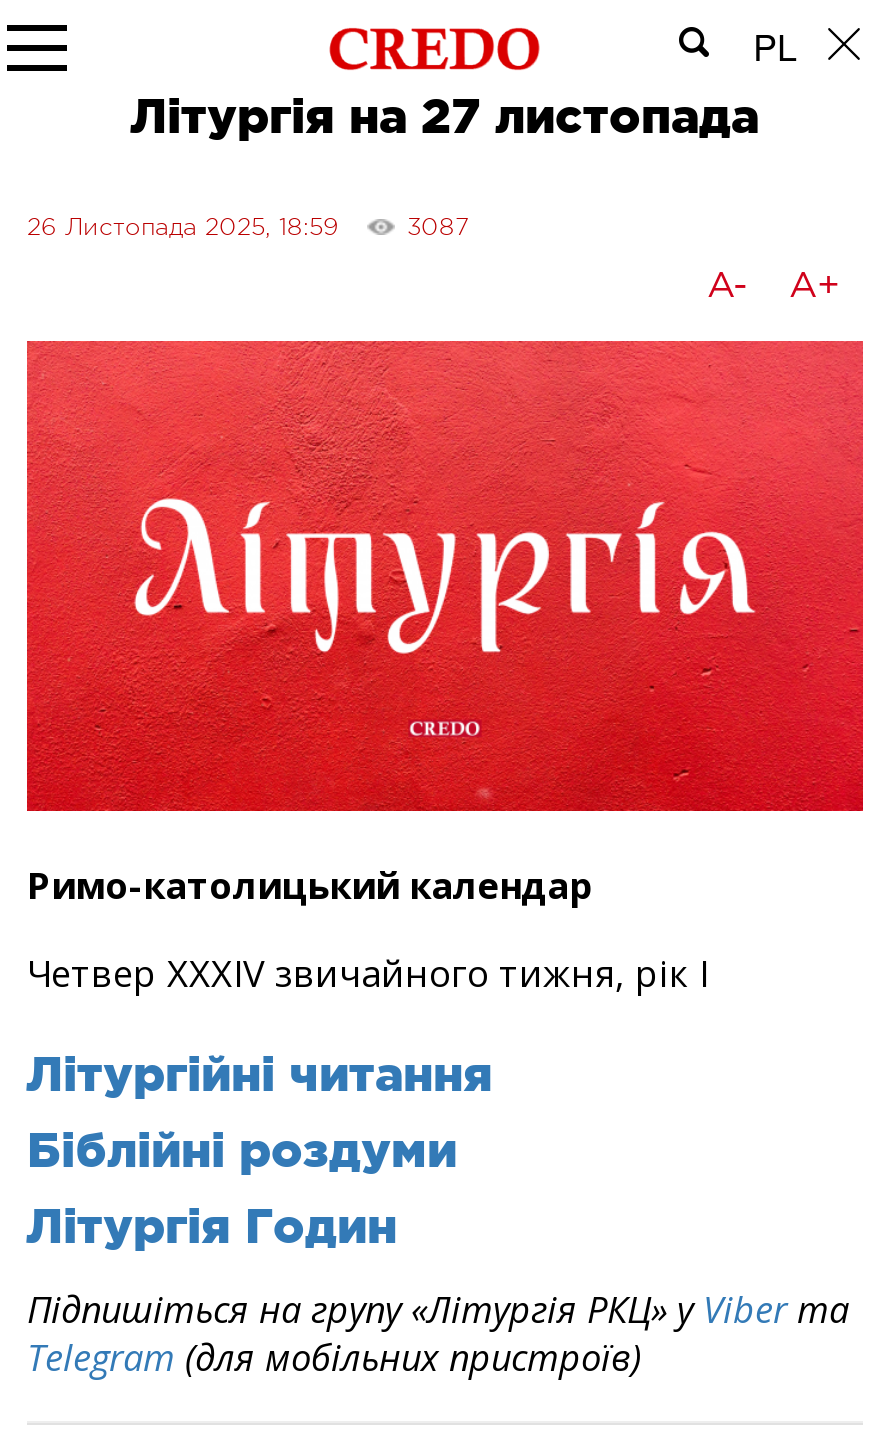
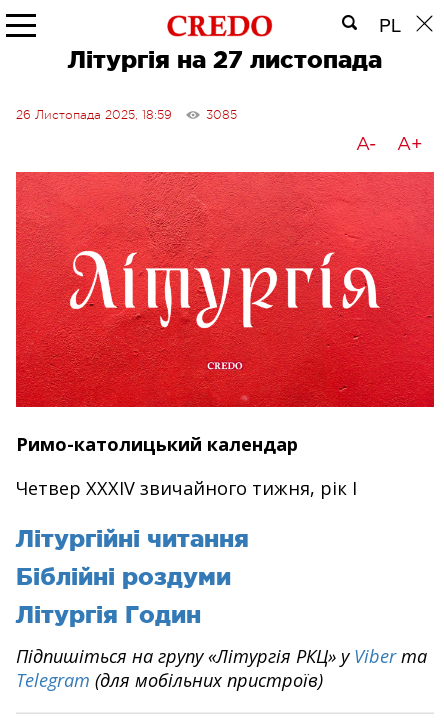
[407,213,469,241] 3087 -> [206,108,237,122] 3085

